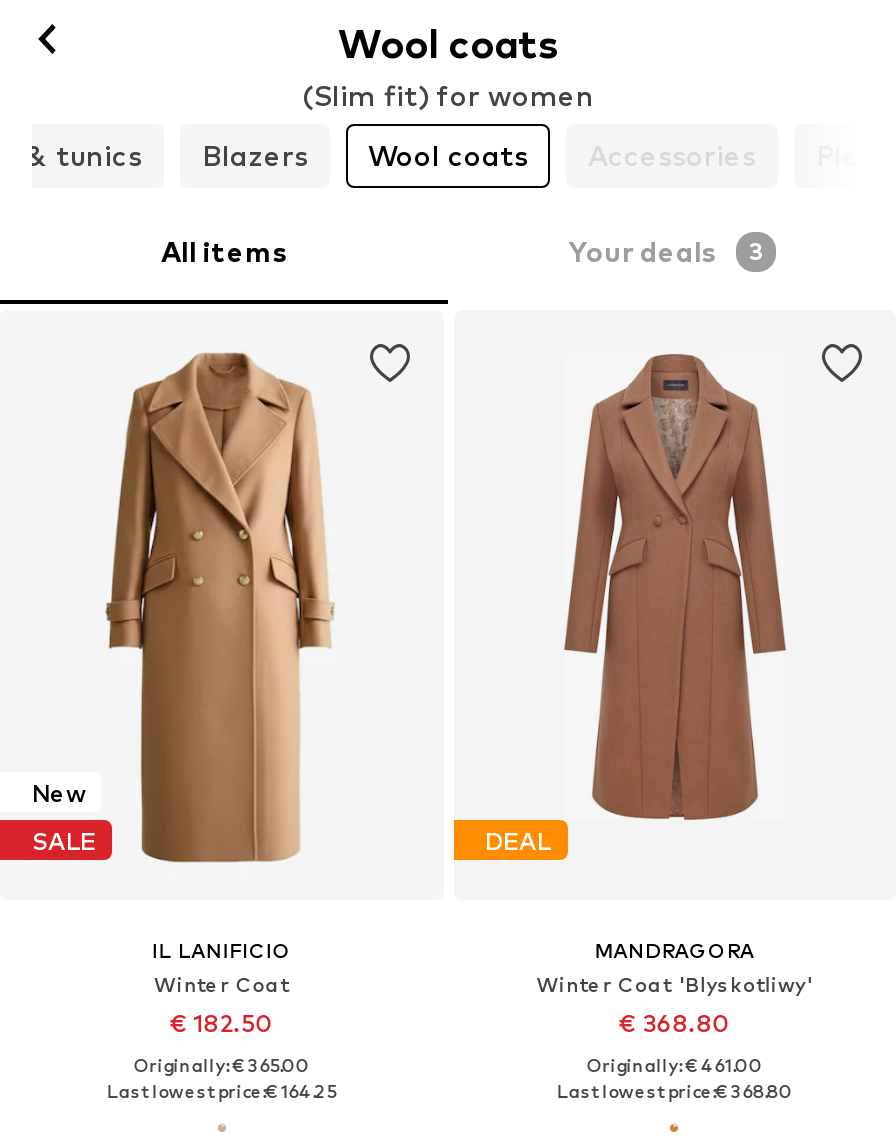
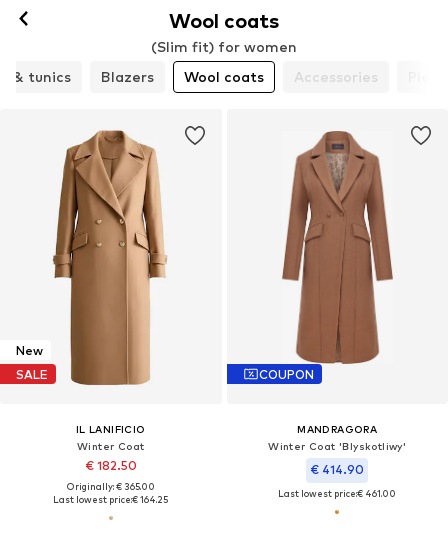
[161,234,763,268] All items | Your deals | 3 -> none
[485,826,551,856] DEAL -> [258,367,313,382] COUPON
[618,1009,730,1039] € 368.80 -> [310,462,364,477] € 414.90
[556,1055,792,1103] Originally: € 461.00 | Last lowest price:€ 368.80 -> [278,488,396,499] Last lowest price:€ 461.00

